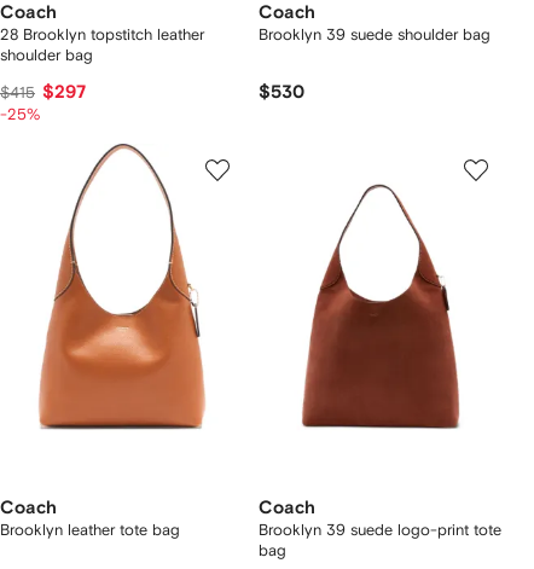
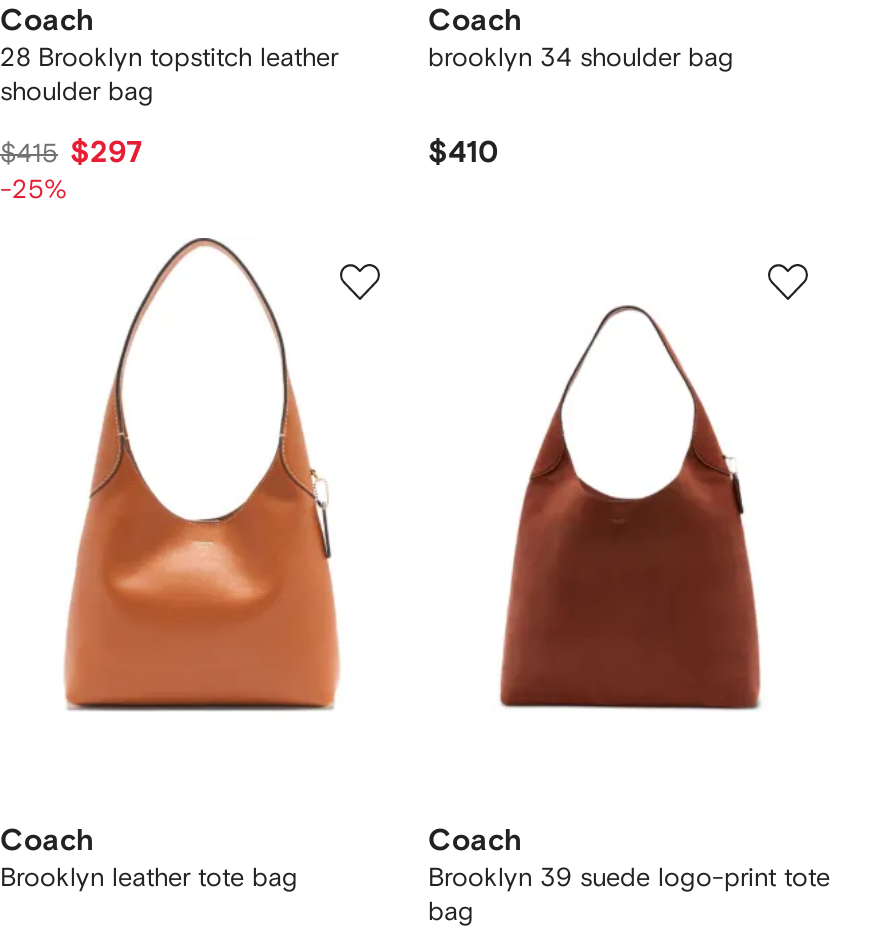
[259,26,491,42] Brooklyn 39 suede shoulder bag -> [428,43,734,69] brooklyn 34 shoulder bag
[259,83,304,101] $530 -> [428,137,498,167] $410

